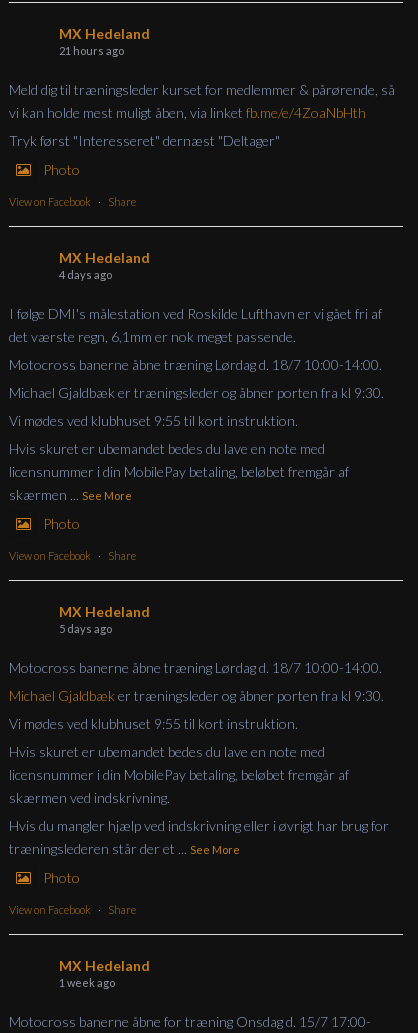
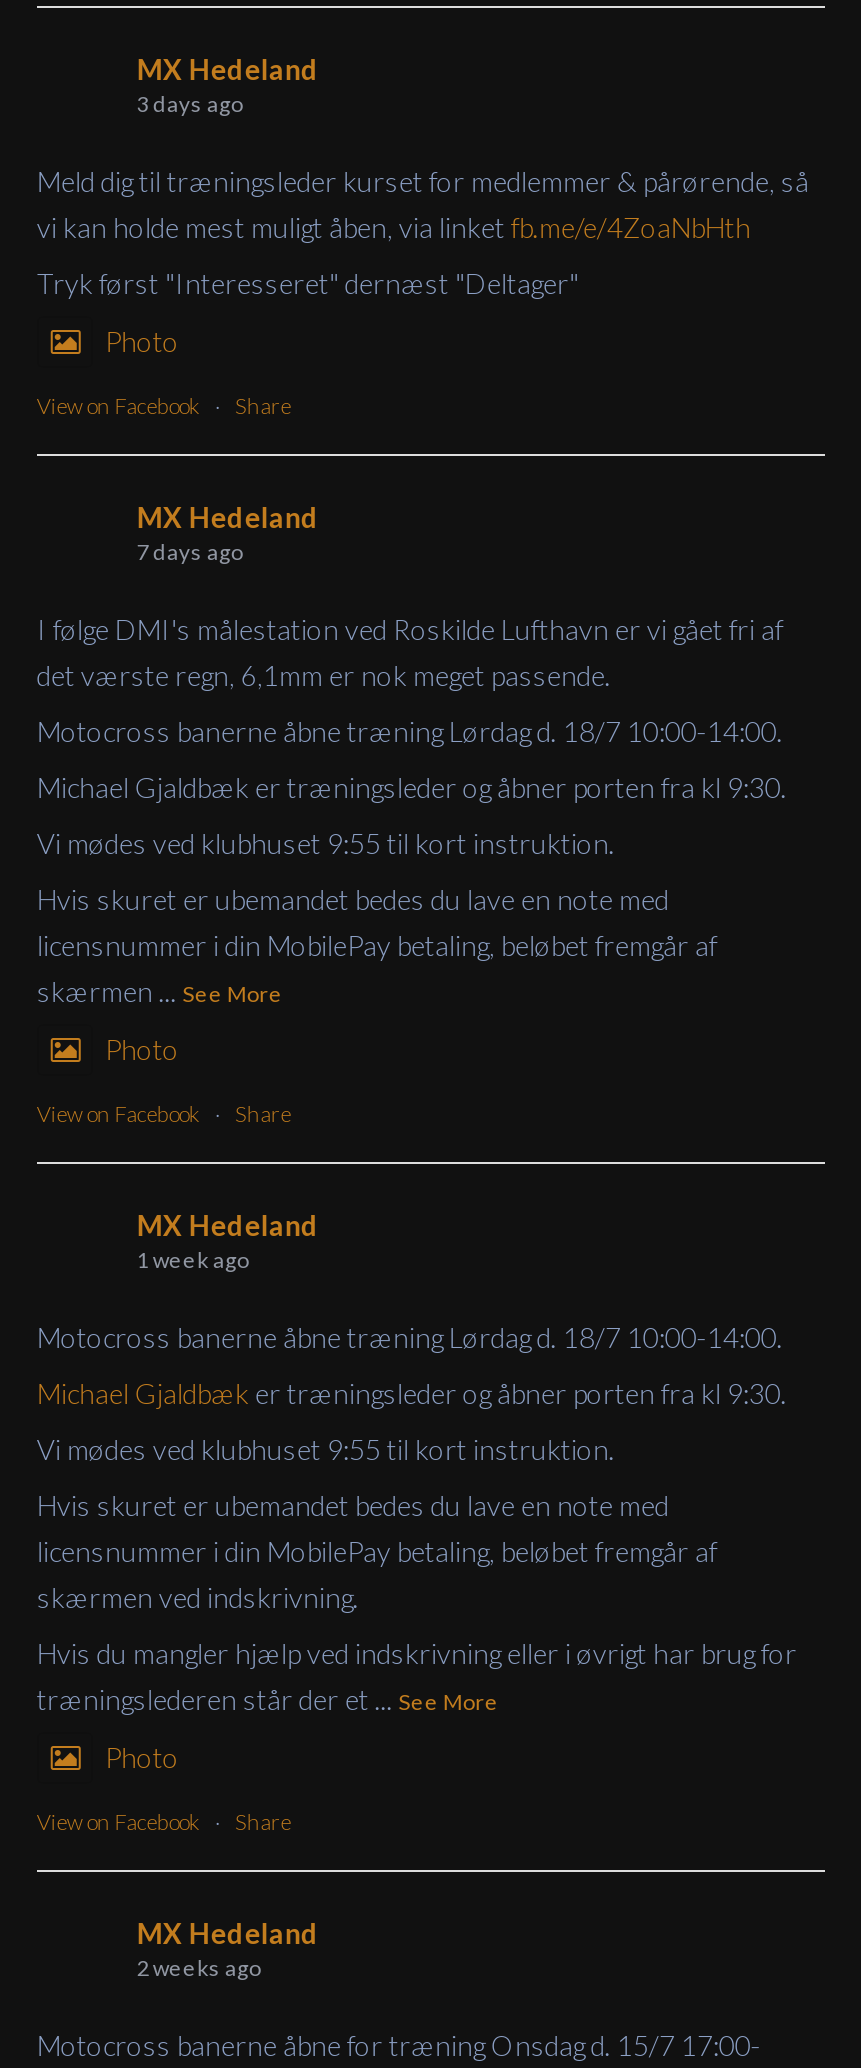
[59,44,124,57] 21 hours ago -> [137,89,243,115] 3 days ago
[59,268,112,281] 4 days ago -> [137,537,243,563] 7 days ago
[59,622,112,635] 5 days ago -> [137,1245,249,1271] 1 week ago
[59,976,115,989] 1 week ago -> [137,1953,261,1979] 2 weeks ago

